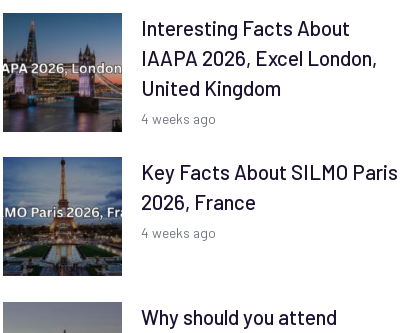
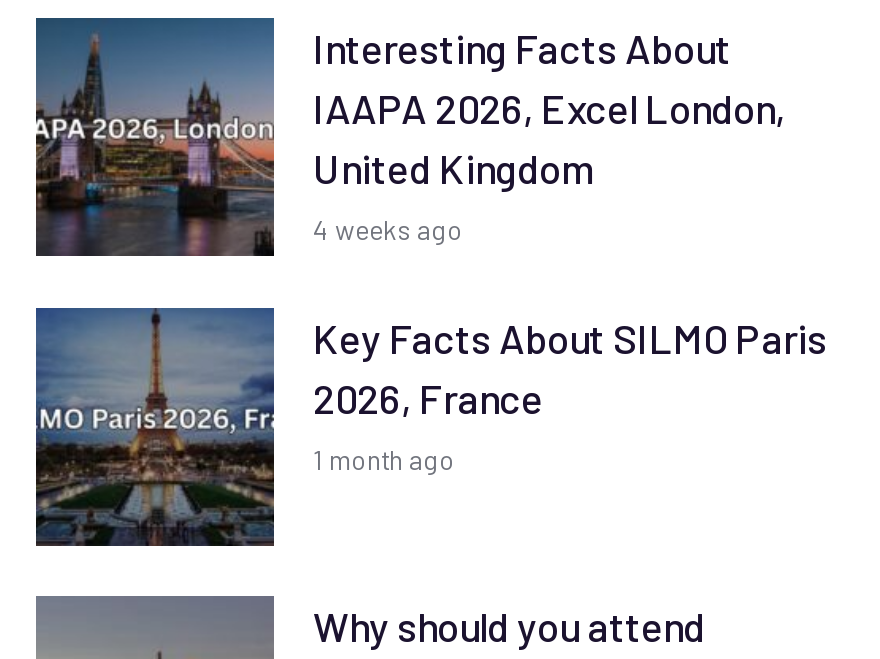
[141,224,216,241] 4 weeks ago -> [313,441,455,475] 1 month ago

